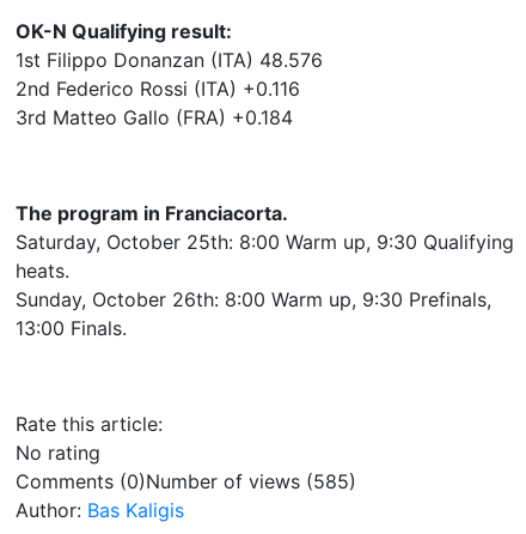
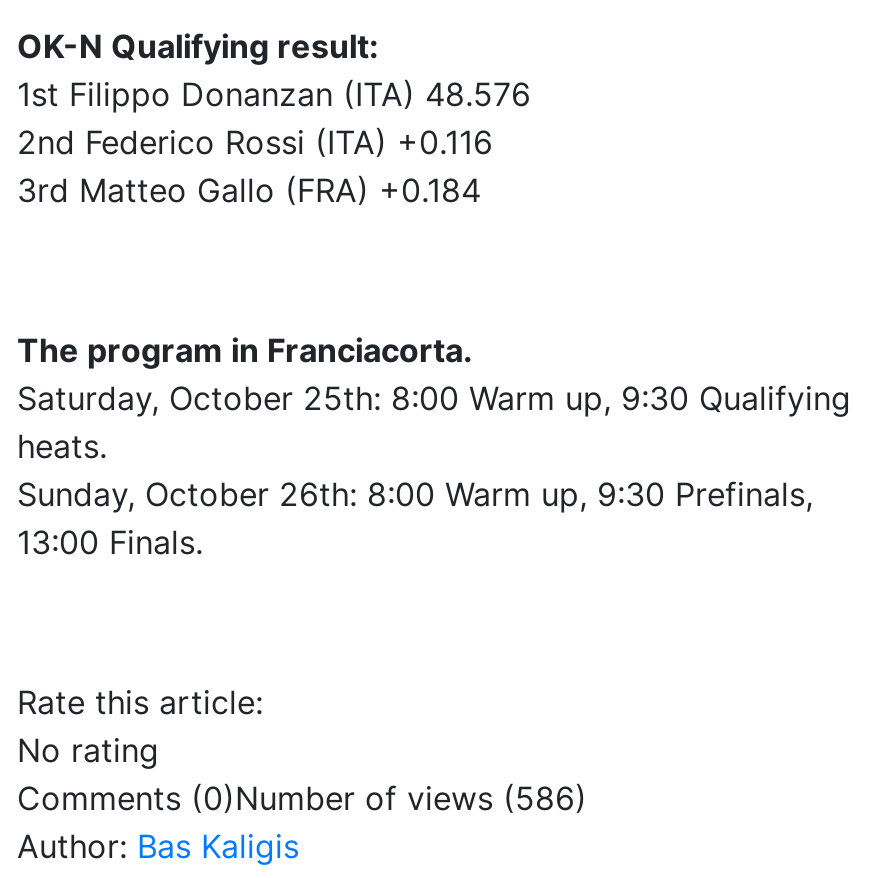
[16,469,356,493] Comments (0) Number of views (585) -> [17,778,587,818] Comments (0) Number of views (586)

